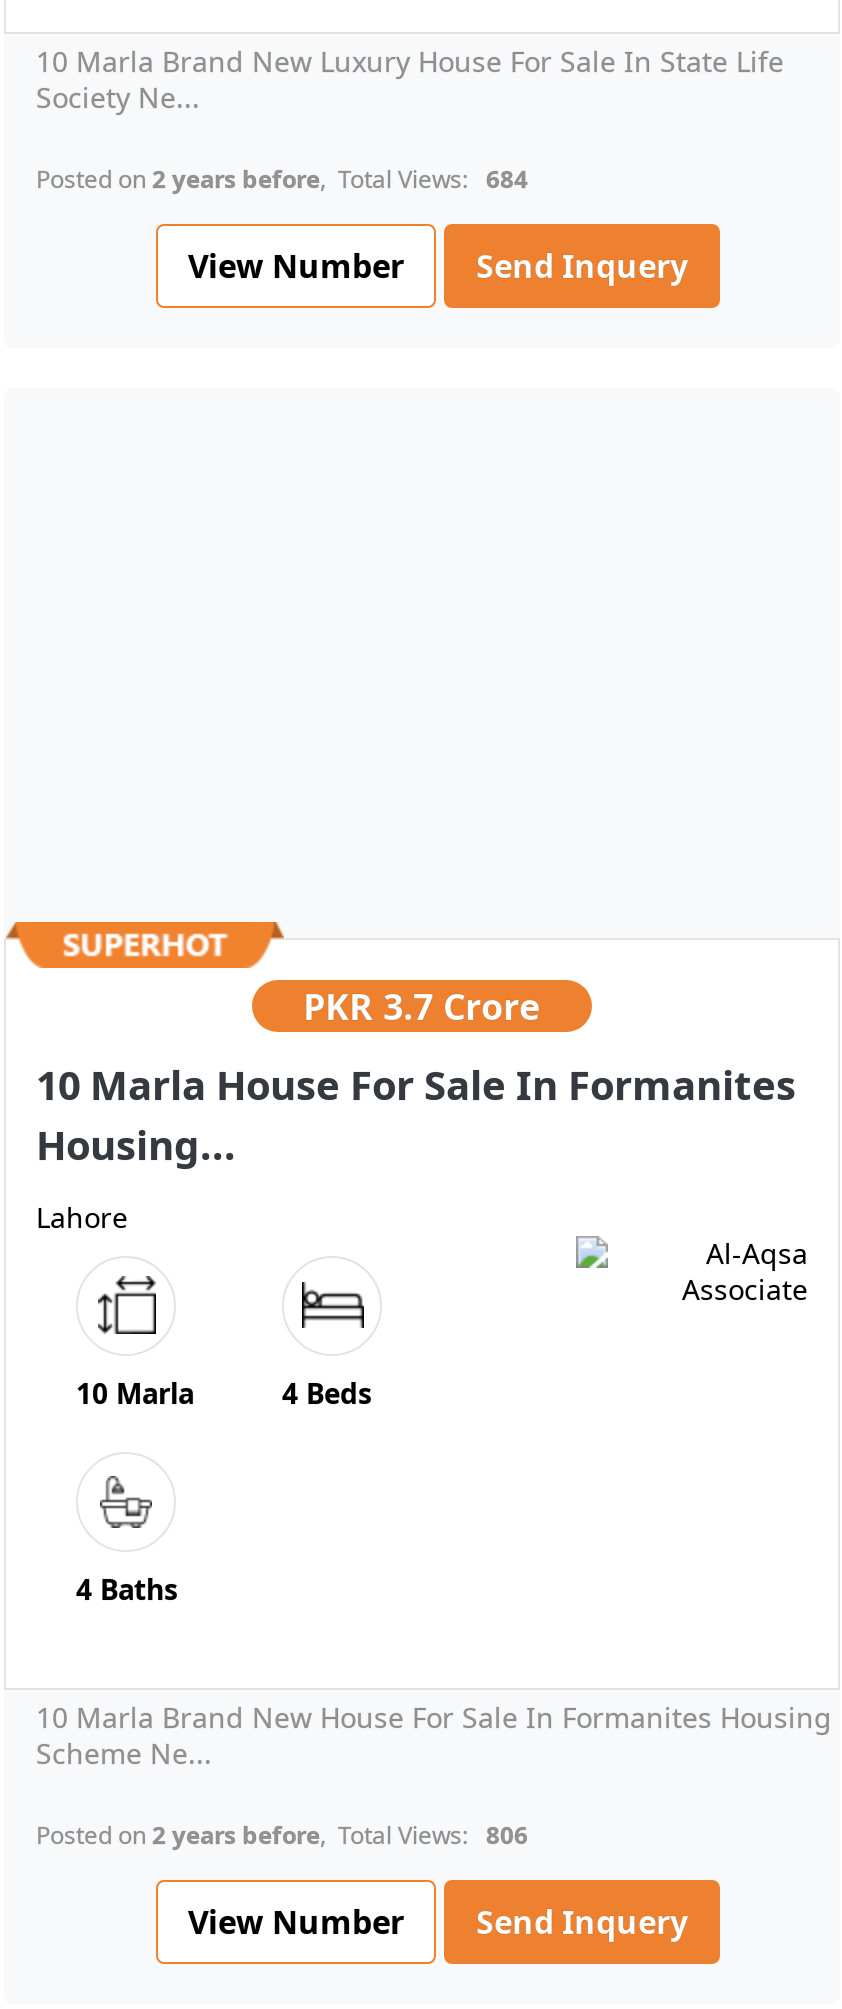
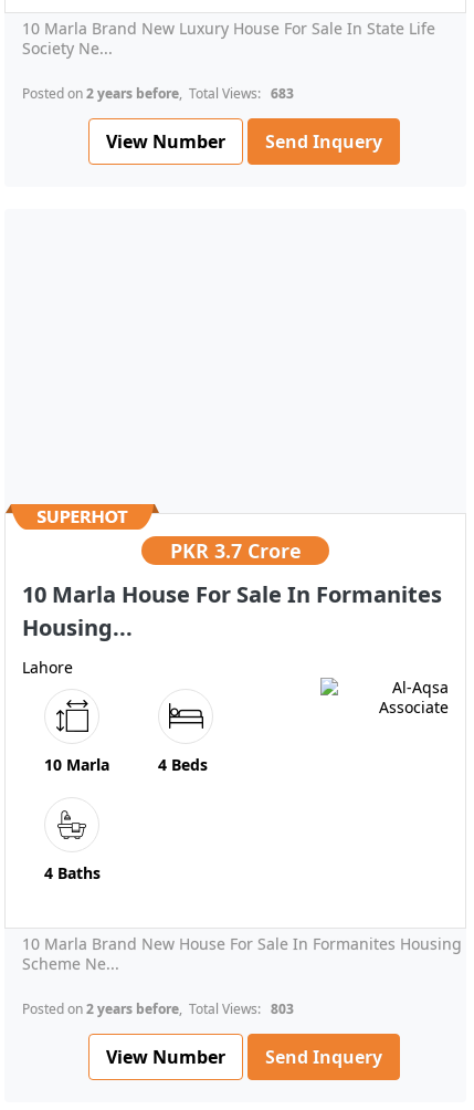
[36,162,528,196] Posted on 2 years before, Total Views: 684 -> [22,84,294,103] Posted on 2 years before, Total Views: 683
[36,1818,528,1852] Posted on 2 years before, Total Views: 806 -> [22,1000,294,1018] Posted on 2 years before, Total Views: 803

